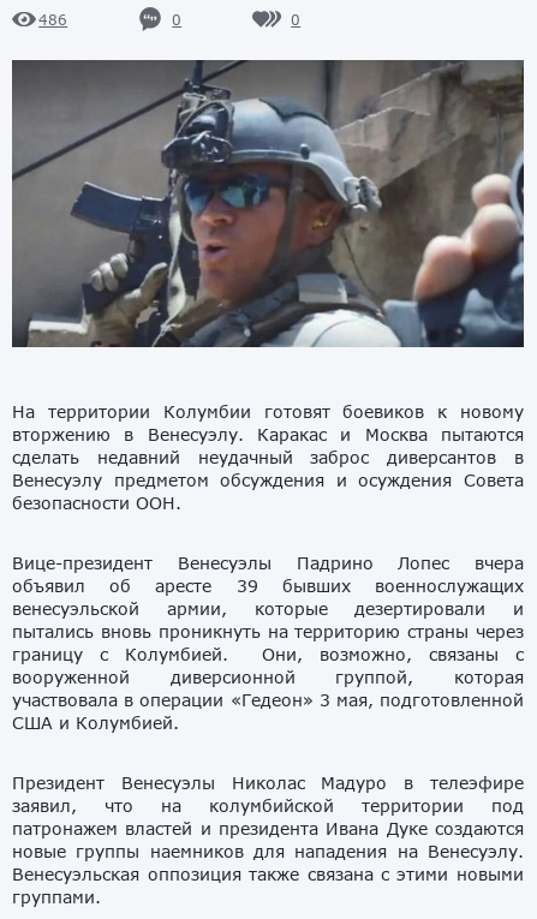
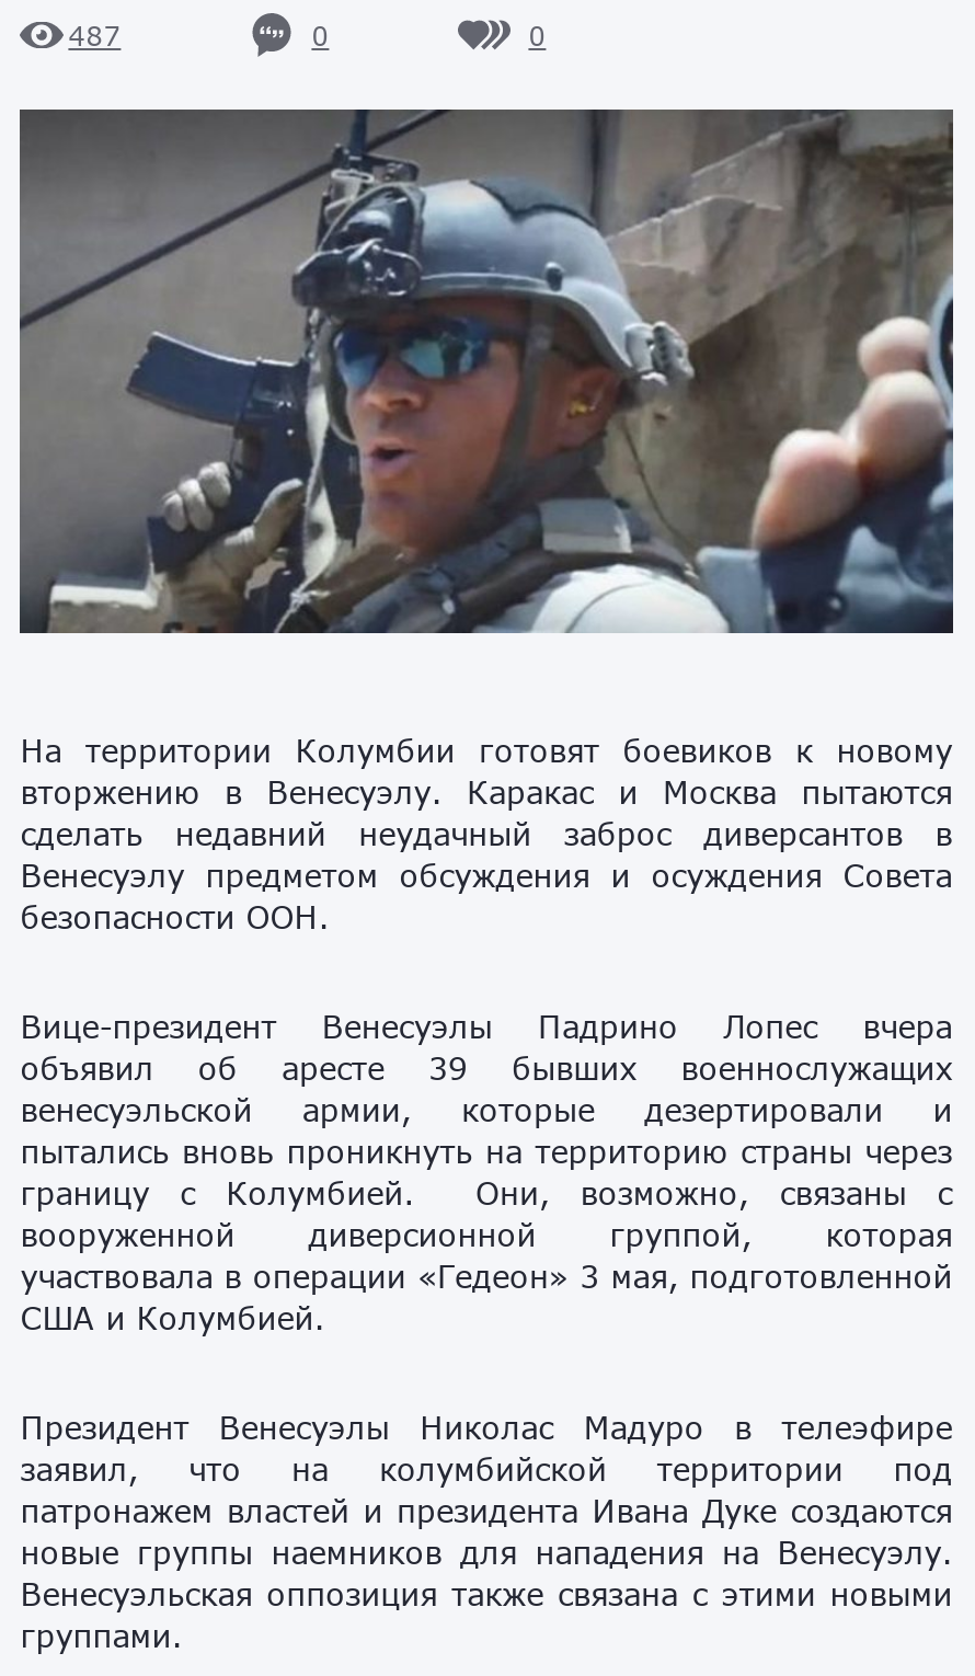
[39,11,68,29] 486 -> [68,20,121,53] 487

